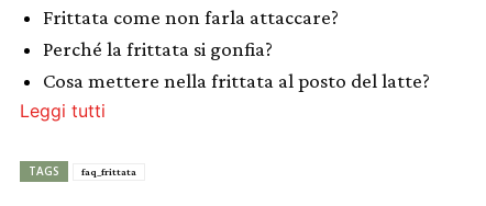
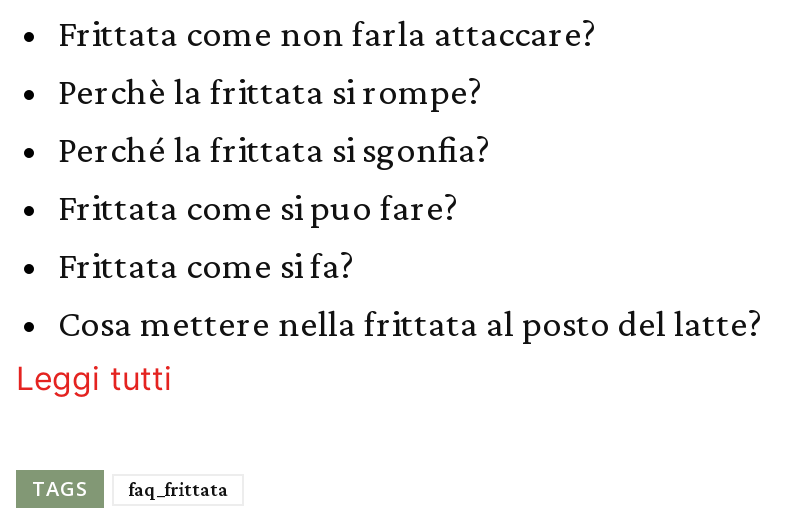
[43,37,273,60] Perché la frittata si gonfia? -> [58,68,490,284] Perchè la frittata si rompe? | Perché la frittata si sgonfia? | Frittata come si puo fare? | Frittata come si fa?

